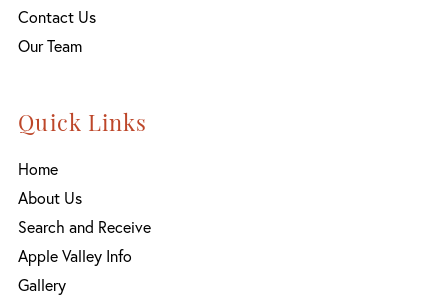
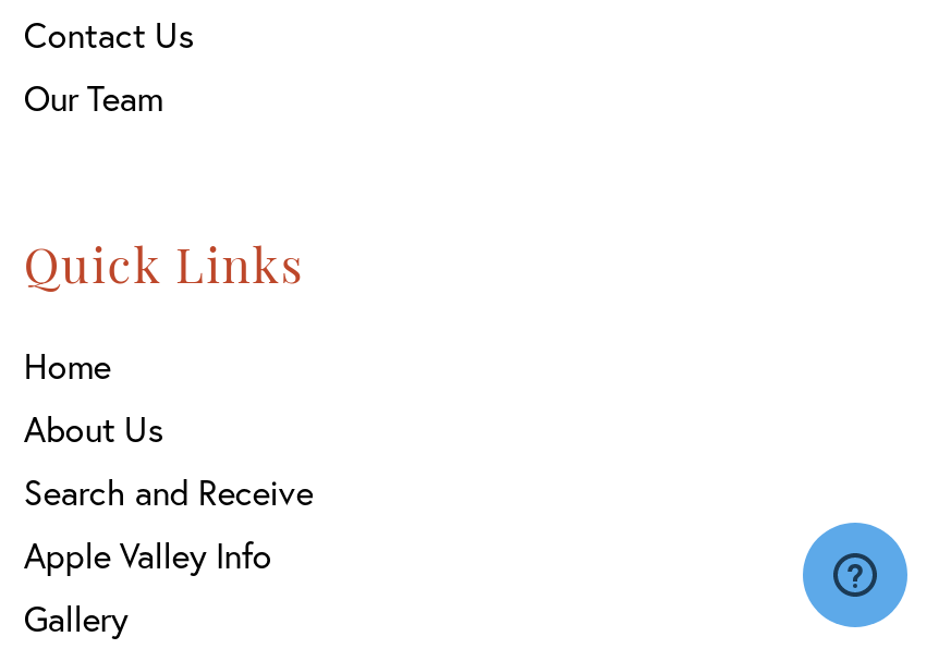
none -> [801,521,910,629] [image]

